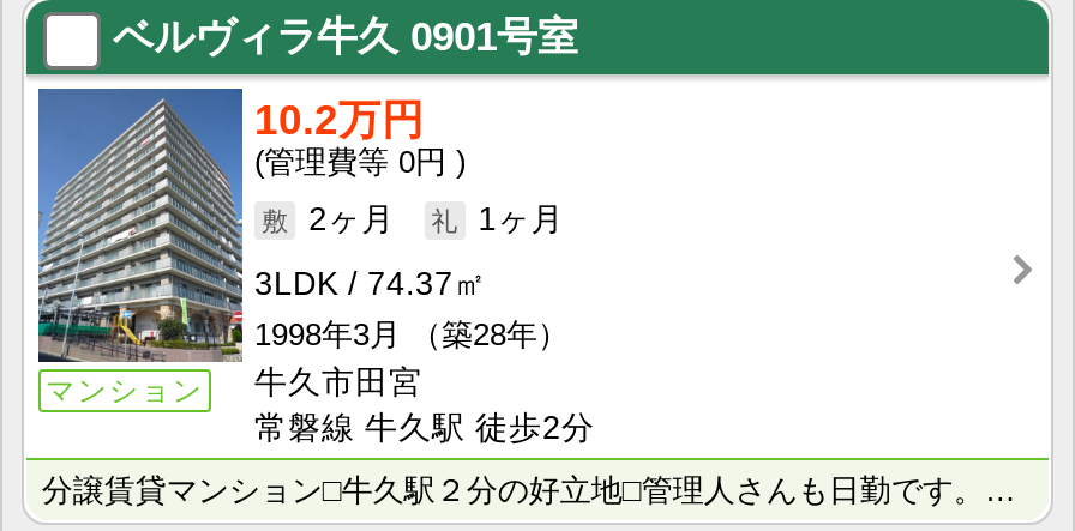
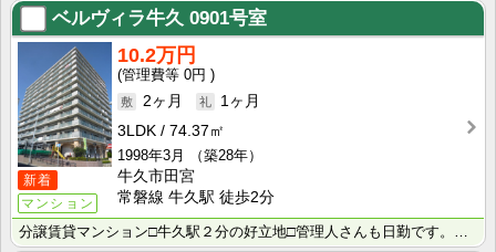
moved [46,374,204,408] -> [21,196,94,211]: マンション
none -> [23,173,52,188] 新着

